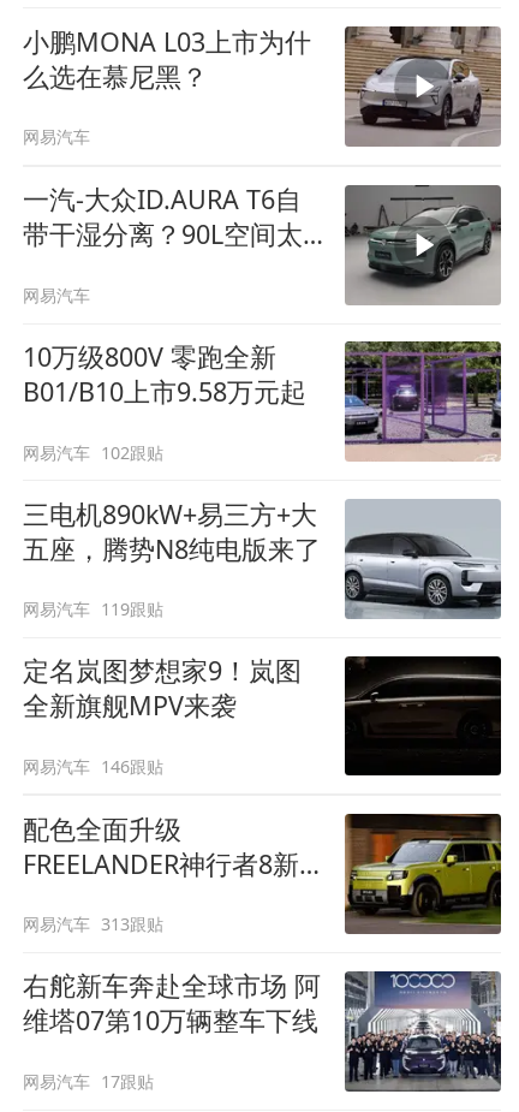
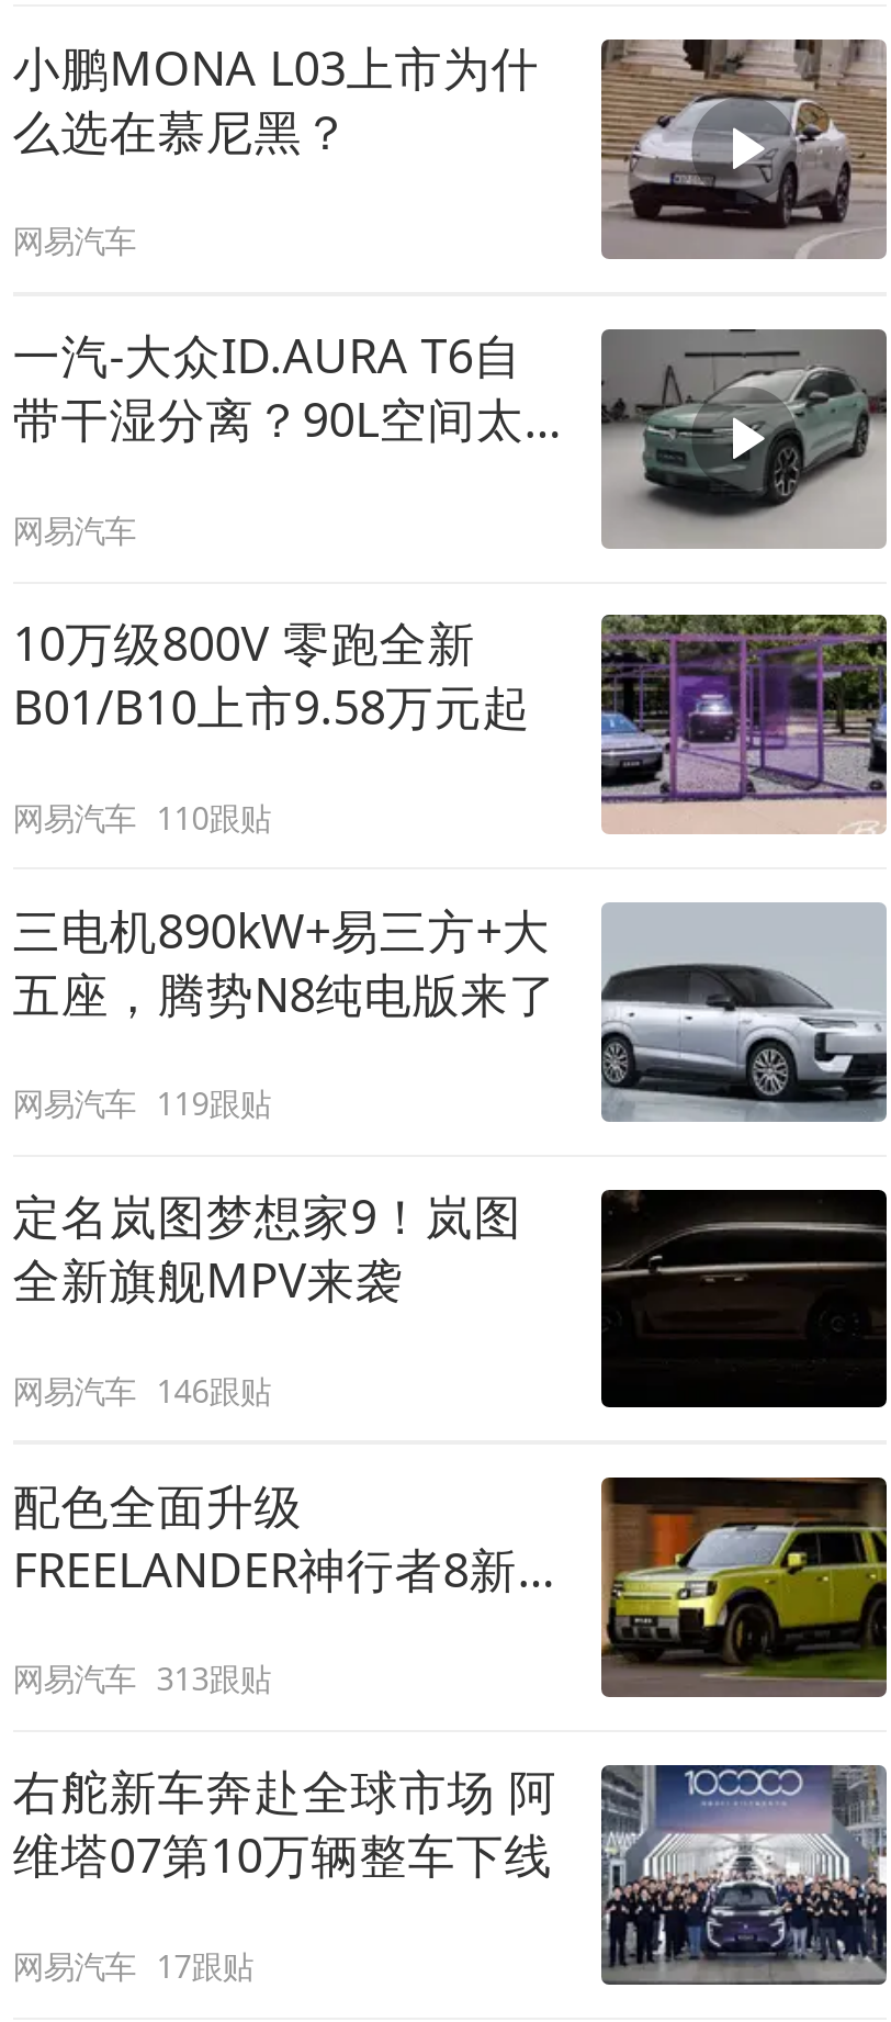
[22,441,164,464] 网易汽车 102跟贴 -> [13,796,271,838] 网易汽车 110跟贴

